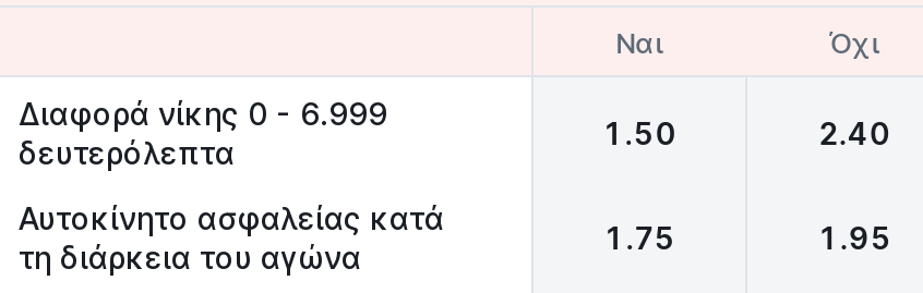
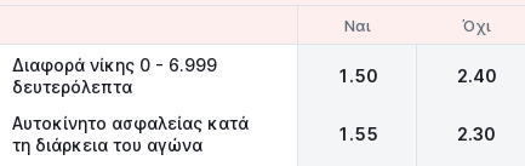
[604,219,676,256] 1.75 -> [337,124,378,144] 1.55
[818,219,892,256] 1.95 -> [457,124,496,144] 2.30

